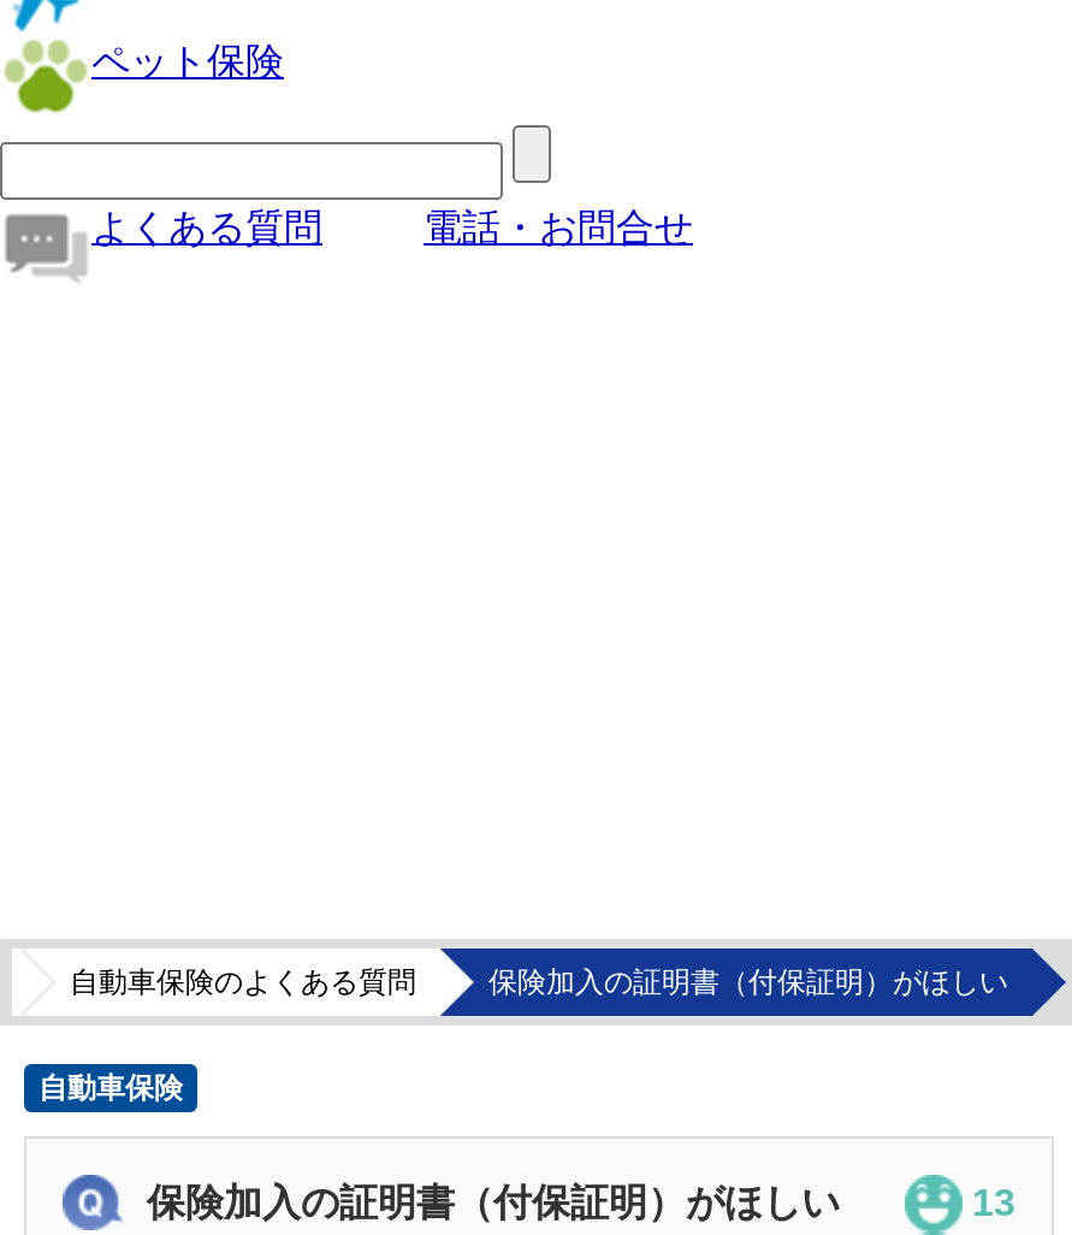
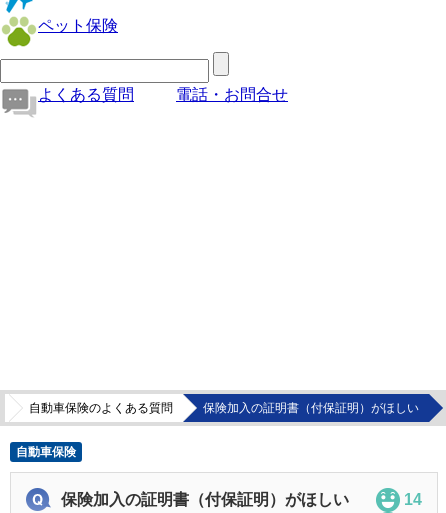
[972,1182,1015,1223] 13 -> [404,491,422,508] 14

